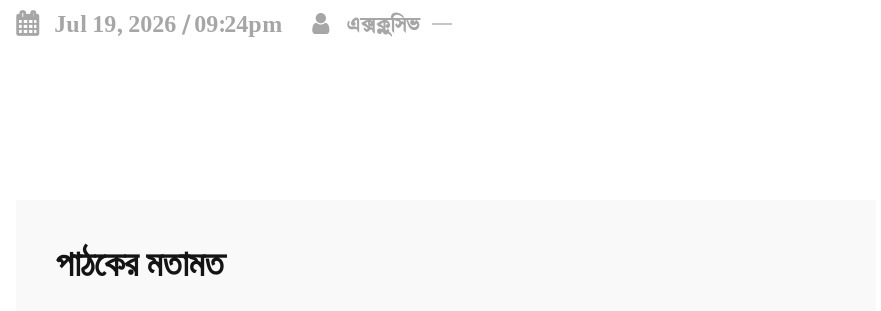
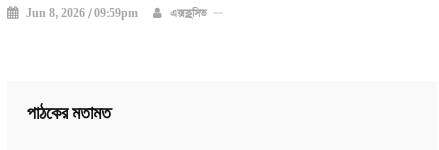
[54,12,282,40] Jul 19, 2026 / 09:24pm -> [26,7,138,21] Jun 8, 2026 / 09:59pm

